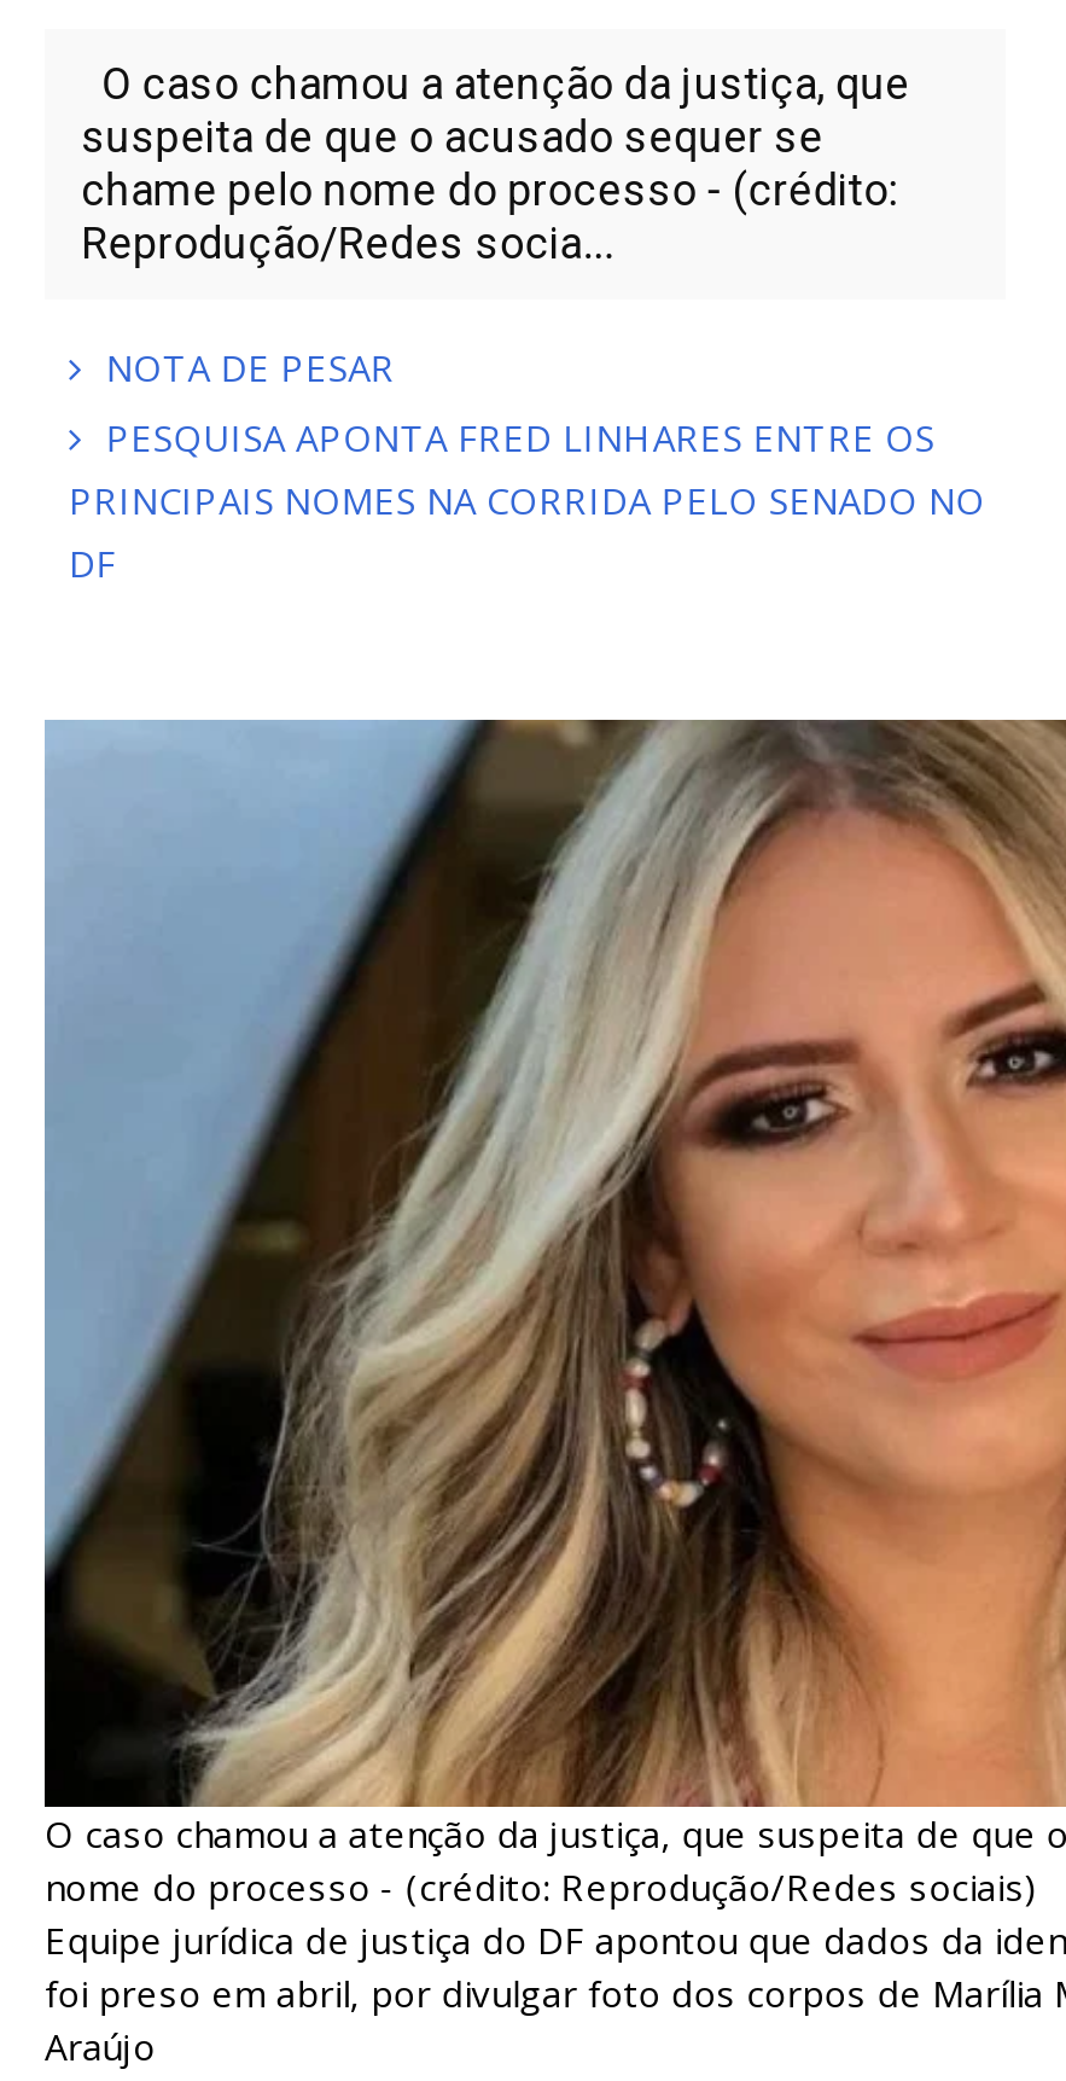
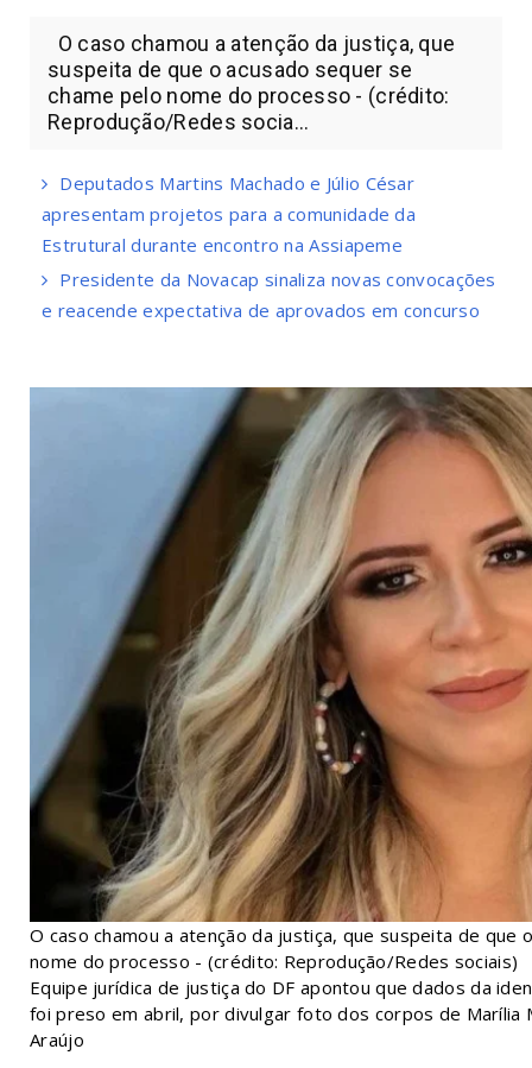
[69,343,985,586] NOTA DE PESAR | PESQUISA APONTA FRED LINHARES ENTRE OS | PRINCIPAIS NOMES NA CORRIDA PELO SENADO NO | DF -> [42,171,496,322] Deputados Martins Machado e Júlio César | apresentam projetos para a comunidade da | Estrutural durante encontro na Assiapeme | Presidente da Novacap sinaliza novas convocações | e reacende expectativa de aprovados em concurso

